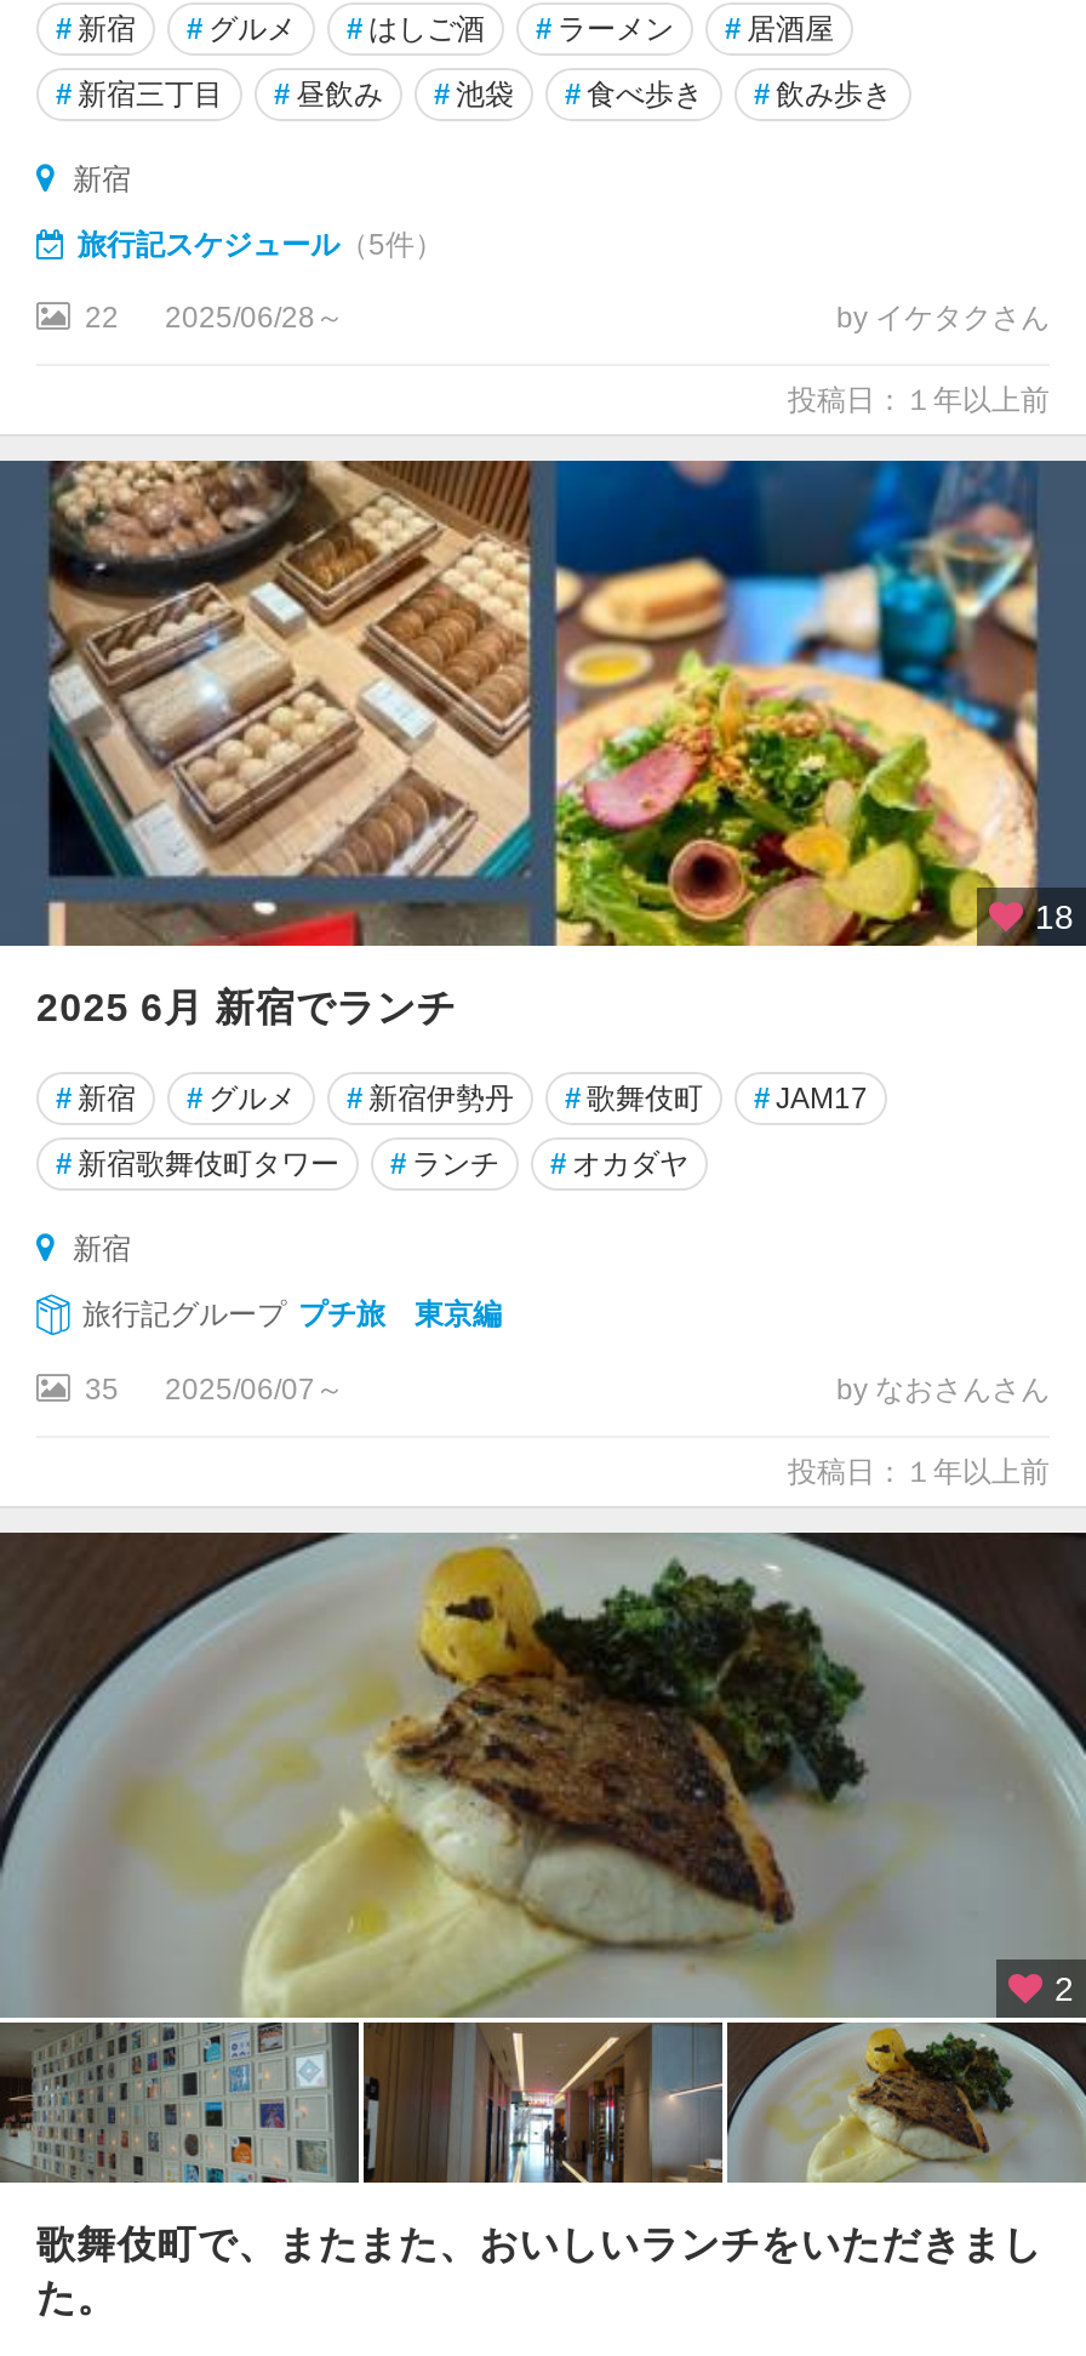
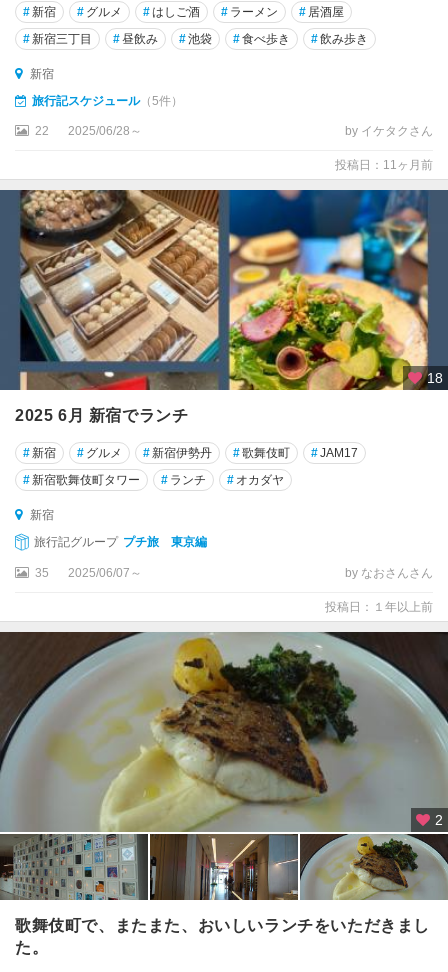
[788,383,1050,417] 投稿日：１年以上前 -> [335,158,433,172] 投稿日：11ヶ月前

